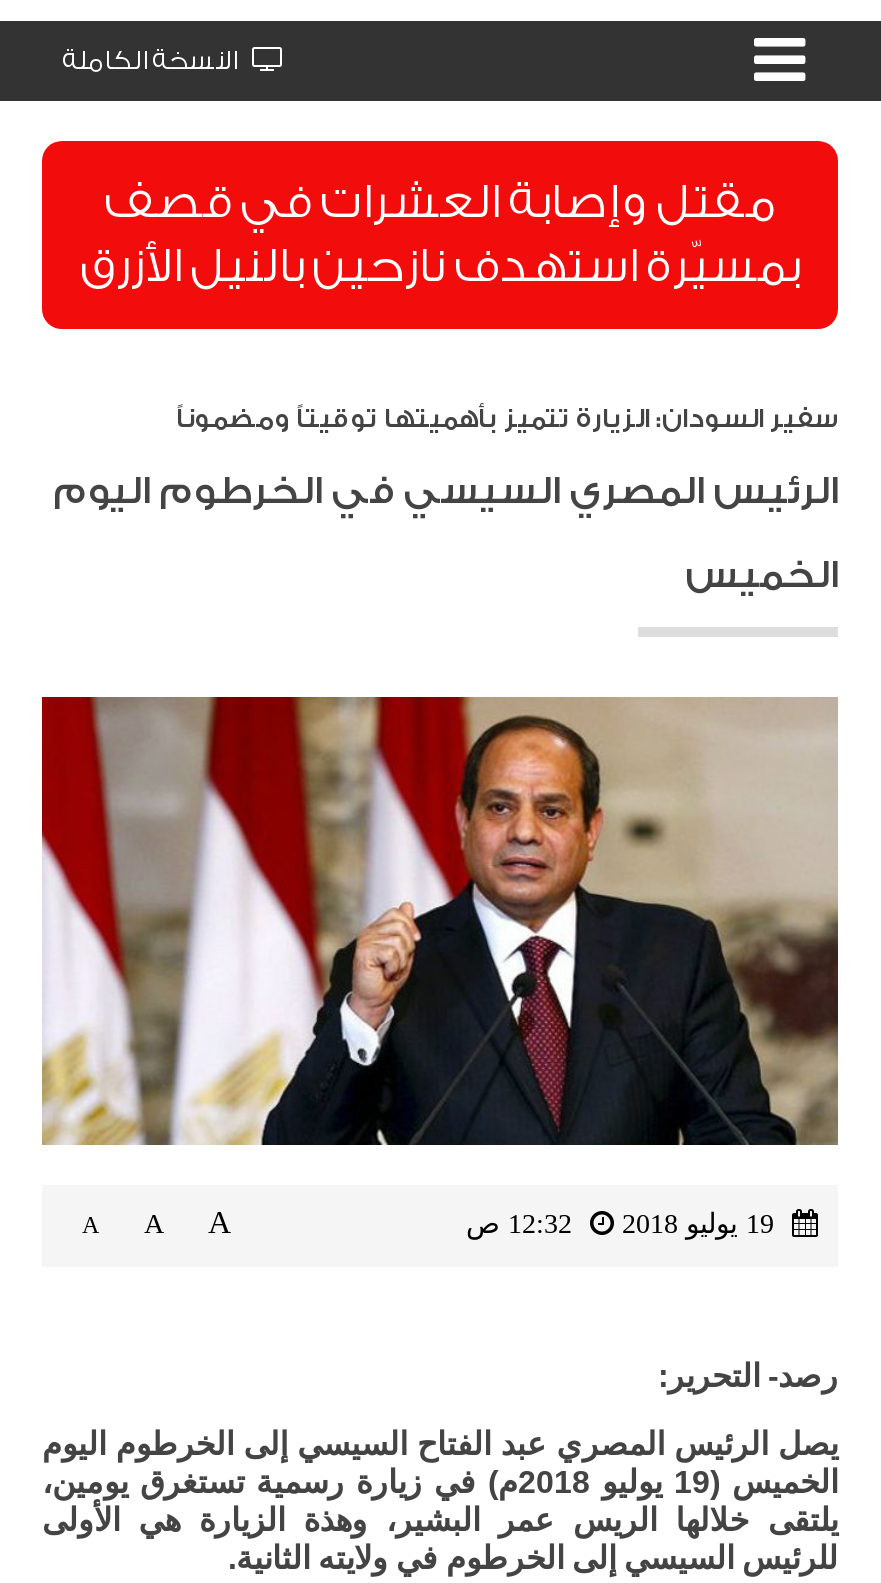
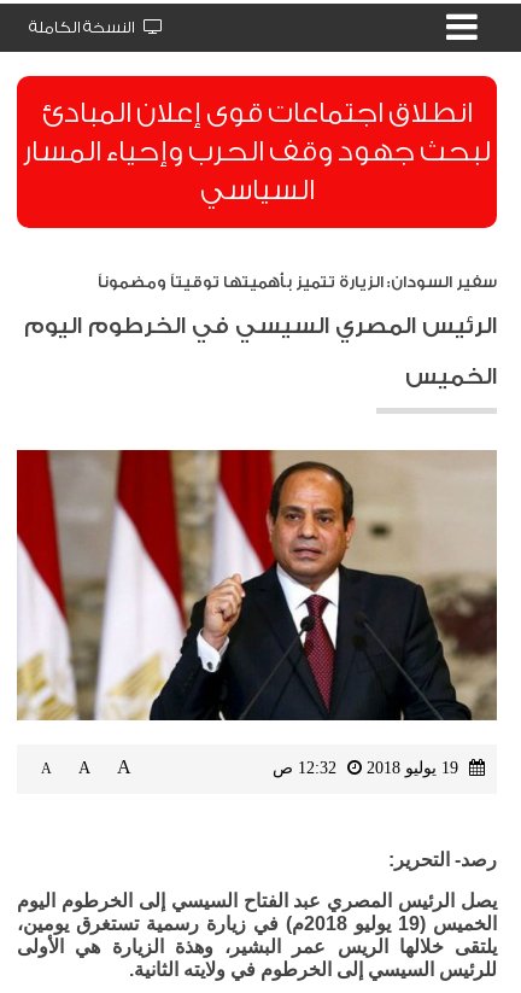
[80,175,800,293] مقتل وإصابة العشرات في قصف | بمسيّرة استهدف نازحين بالنيل الأزرق -> [23,97,491,206] انطلاق اجتماعات قوى إعلان المبادئ | لبحث جهود وقف الحرب وإحياء المسار | السياسي

